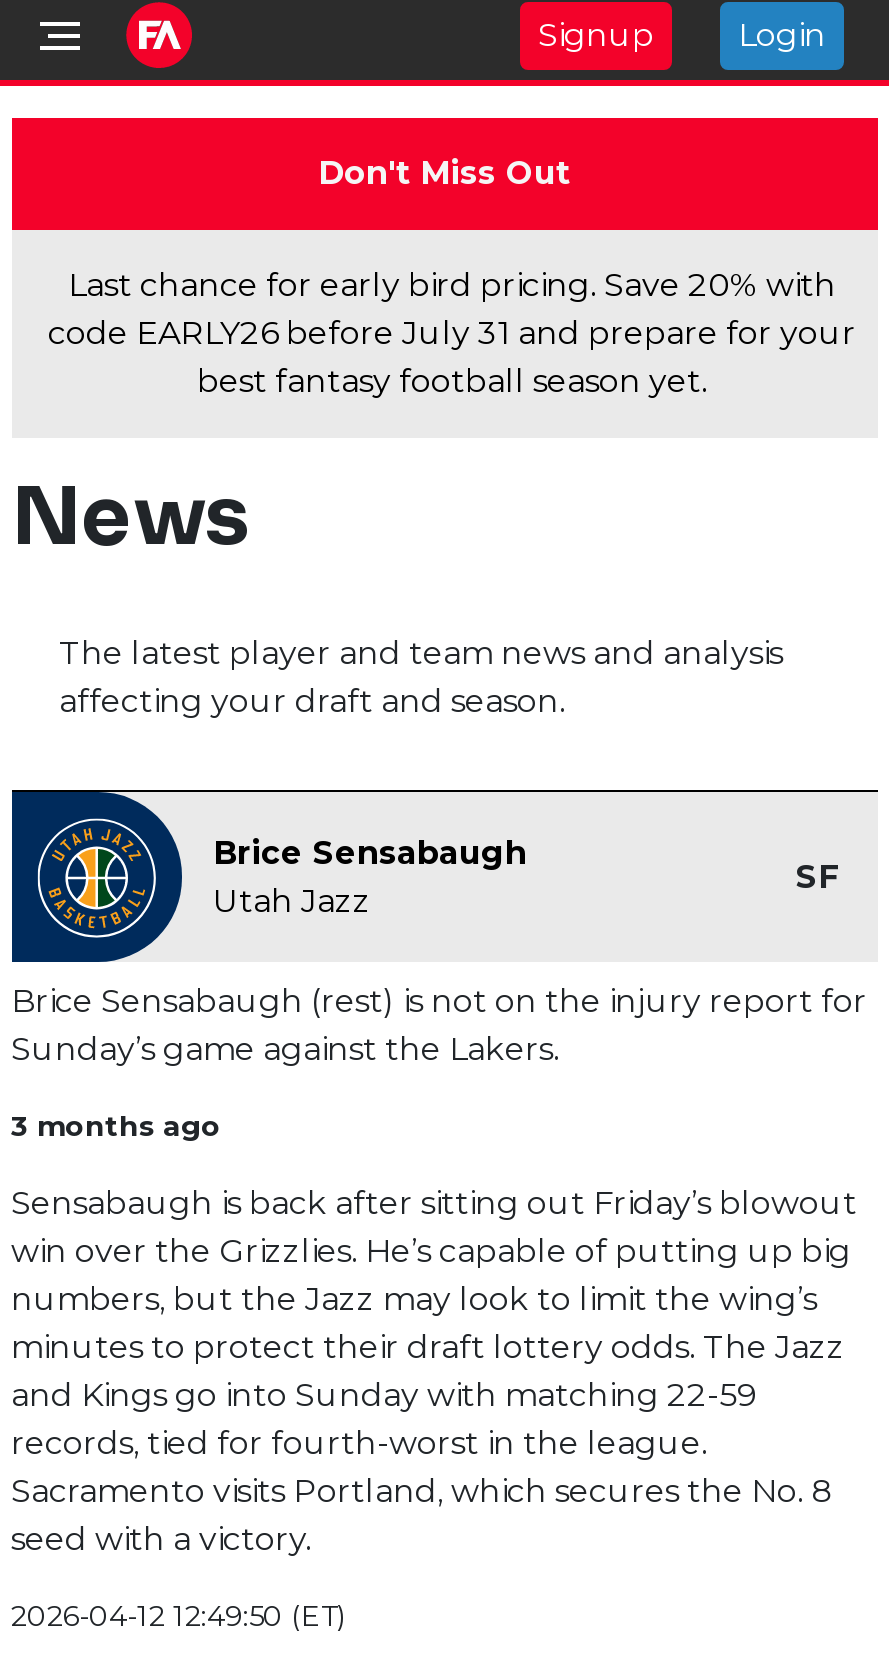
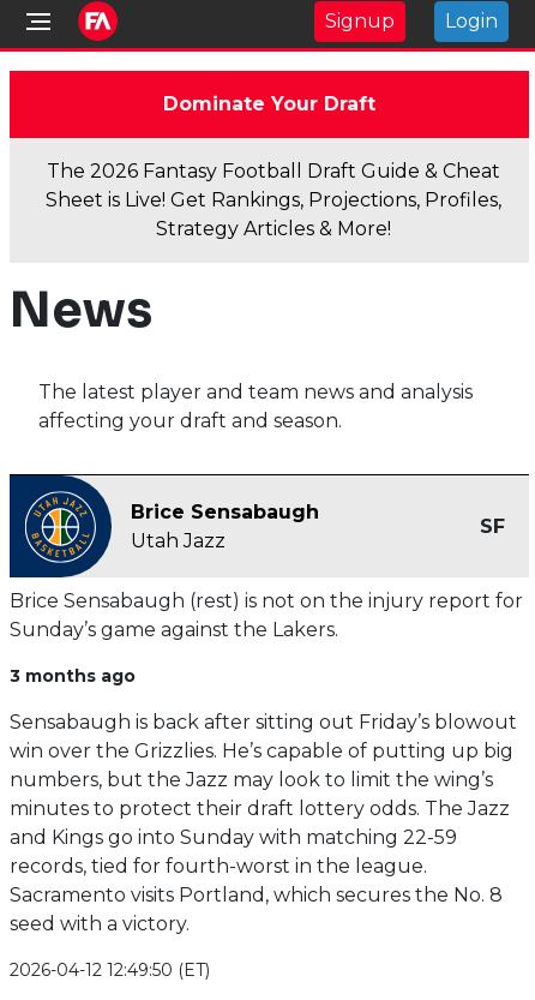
[318,154,570,192] Don't Miss Out -> [163,92,375,115] Dominate Your Draft
[48,266,856,400] Last chance for early bird pricing. Save 20% with | code EARLY26 before July 31 and prepare for your | best fantasy football season yet. -> [46,160,501,240] The 2026 Fantasy Football Draft Guide & Cheat | Sheet is Live! Get Rankings, Projections, Profiles, | Strategy Articles & More!

